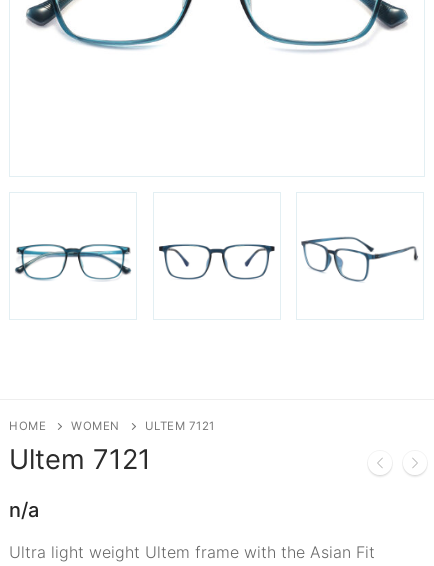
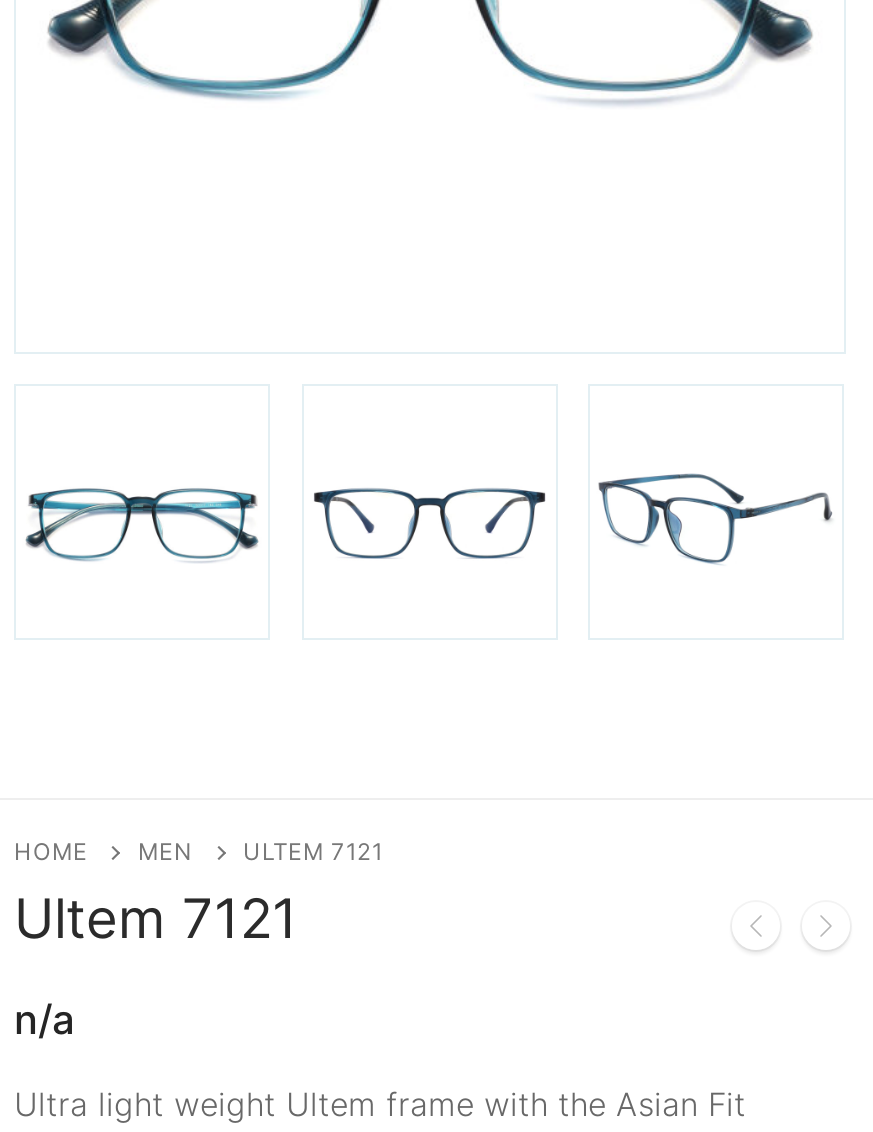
[71,419,119,433] WOMEN -> [138,838,193,866] MEN

